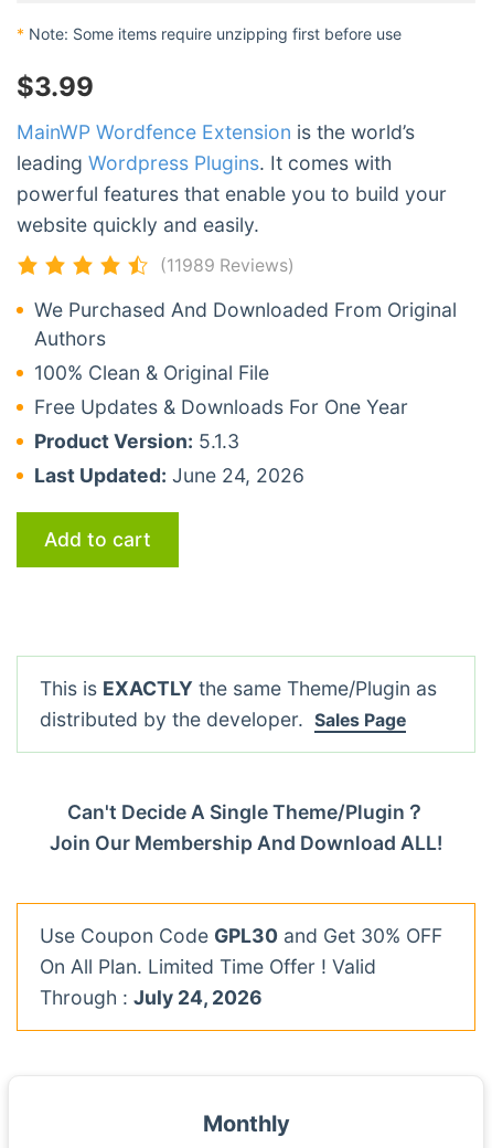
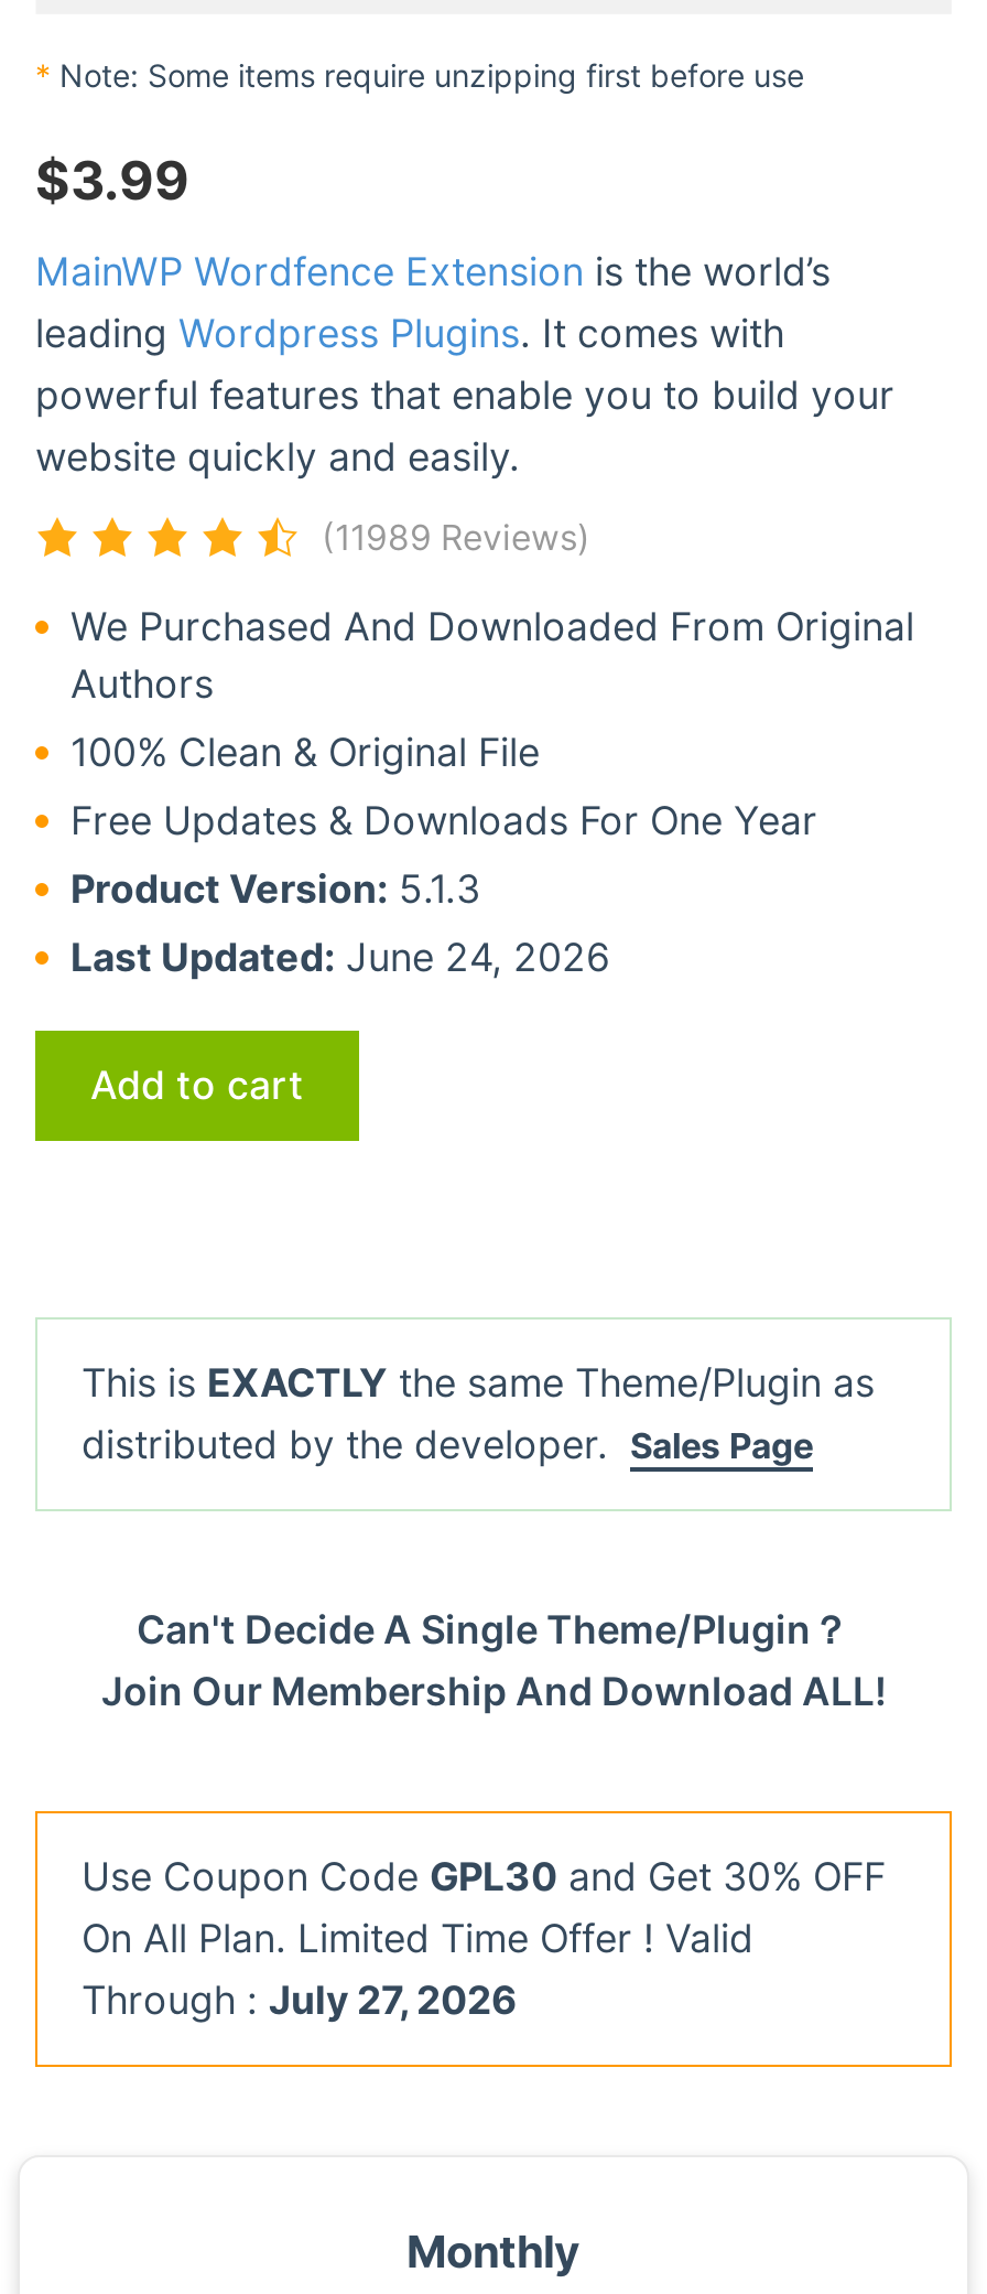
[40,986,263,1009] Through : July 24, 2026 -> [82,1977,518,2023] Through : July 27, 2026

